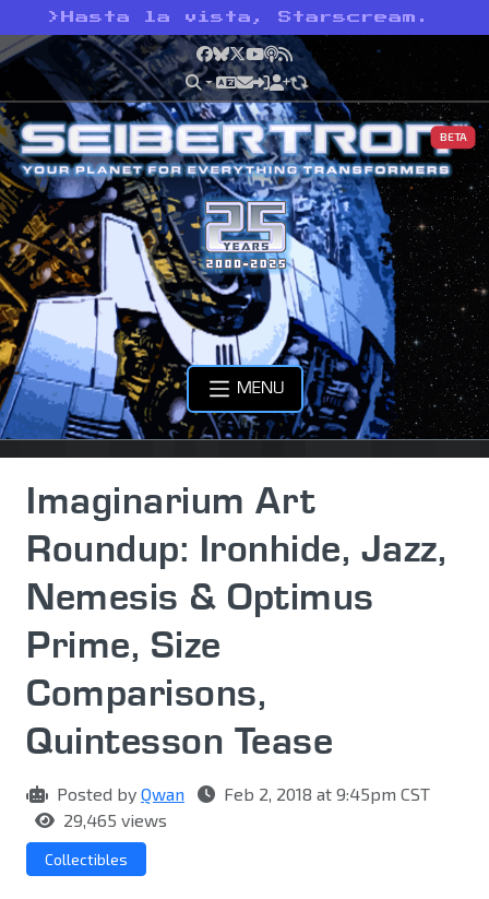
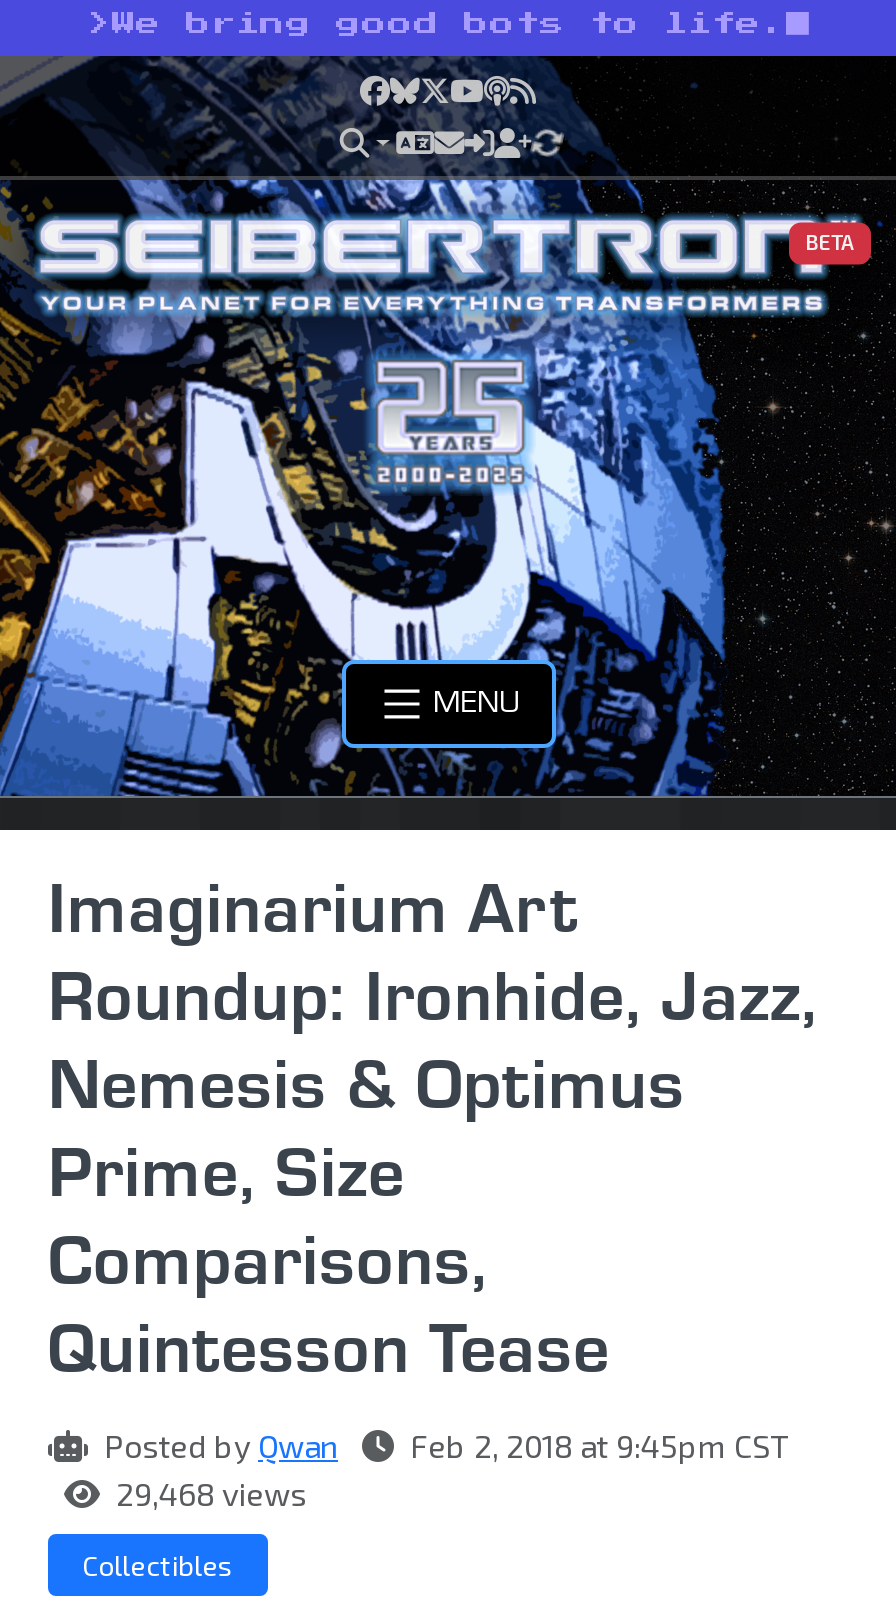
[47,11,430,24] > Hasta la vista, Starscream. -> [88,12,786,36] > We bring good bots to life.
[59,810,167,830] 29,465 views -> [108,1474,306,1512] 29,468 views

